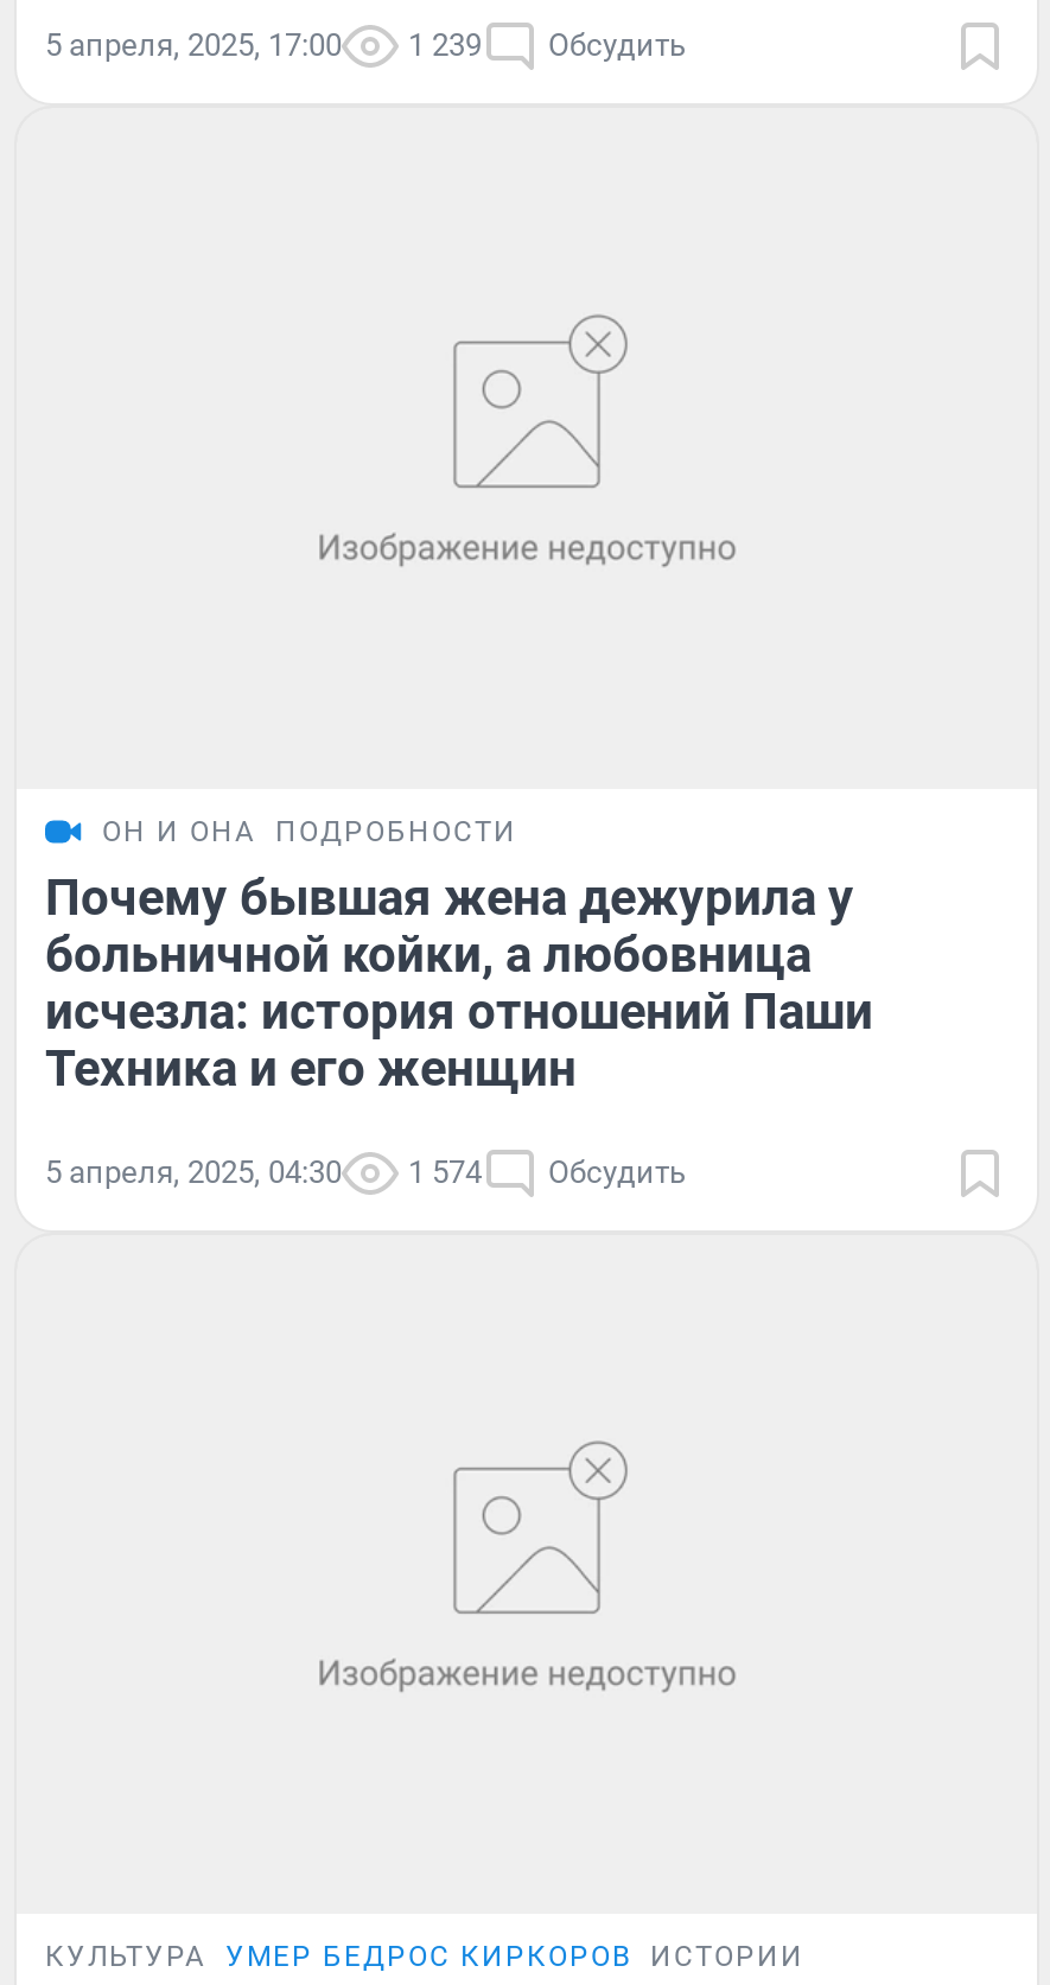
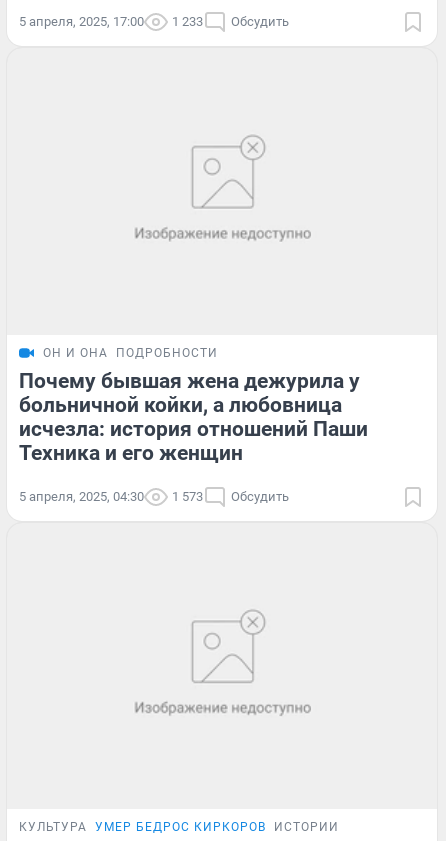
[45,27,686,63] 5 апреля, 2025, 17:00 1 239 Обсудить -> [19,14,289,29] 5 апреля, 2025, 17:00 1 233 Обсудить
[45,1153,686,1189] 5 апреля, 2025, 04:30 1 574 Обсудить -> [19,488,289,503] 5 апреля, 2025, 04:30 1 573 Обсудить

